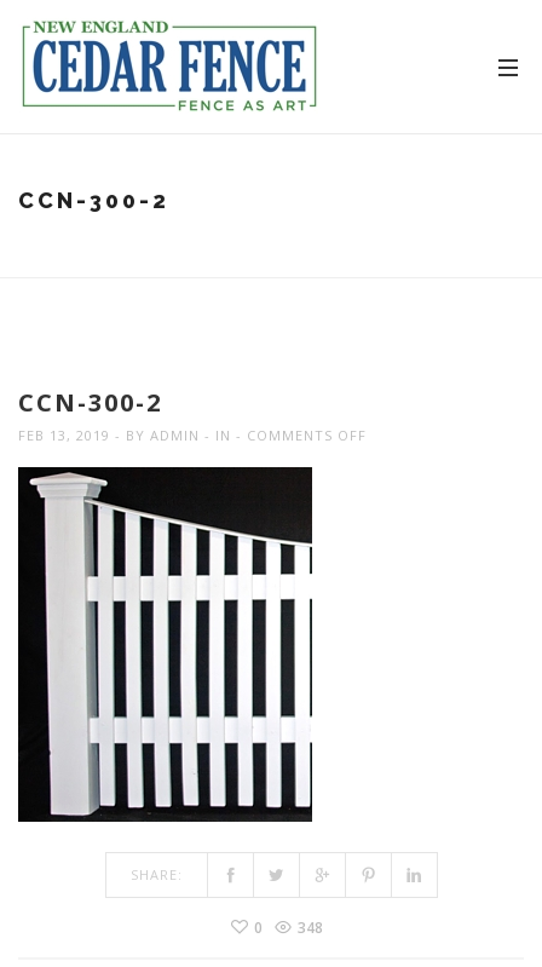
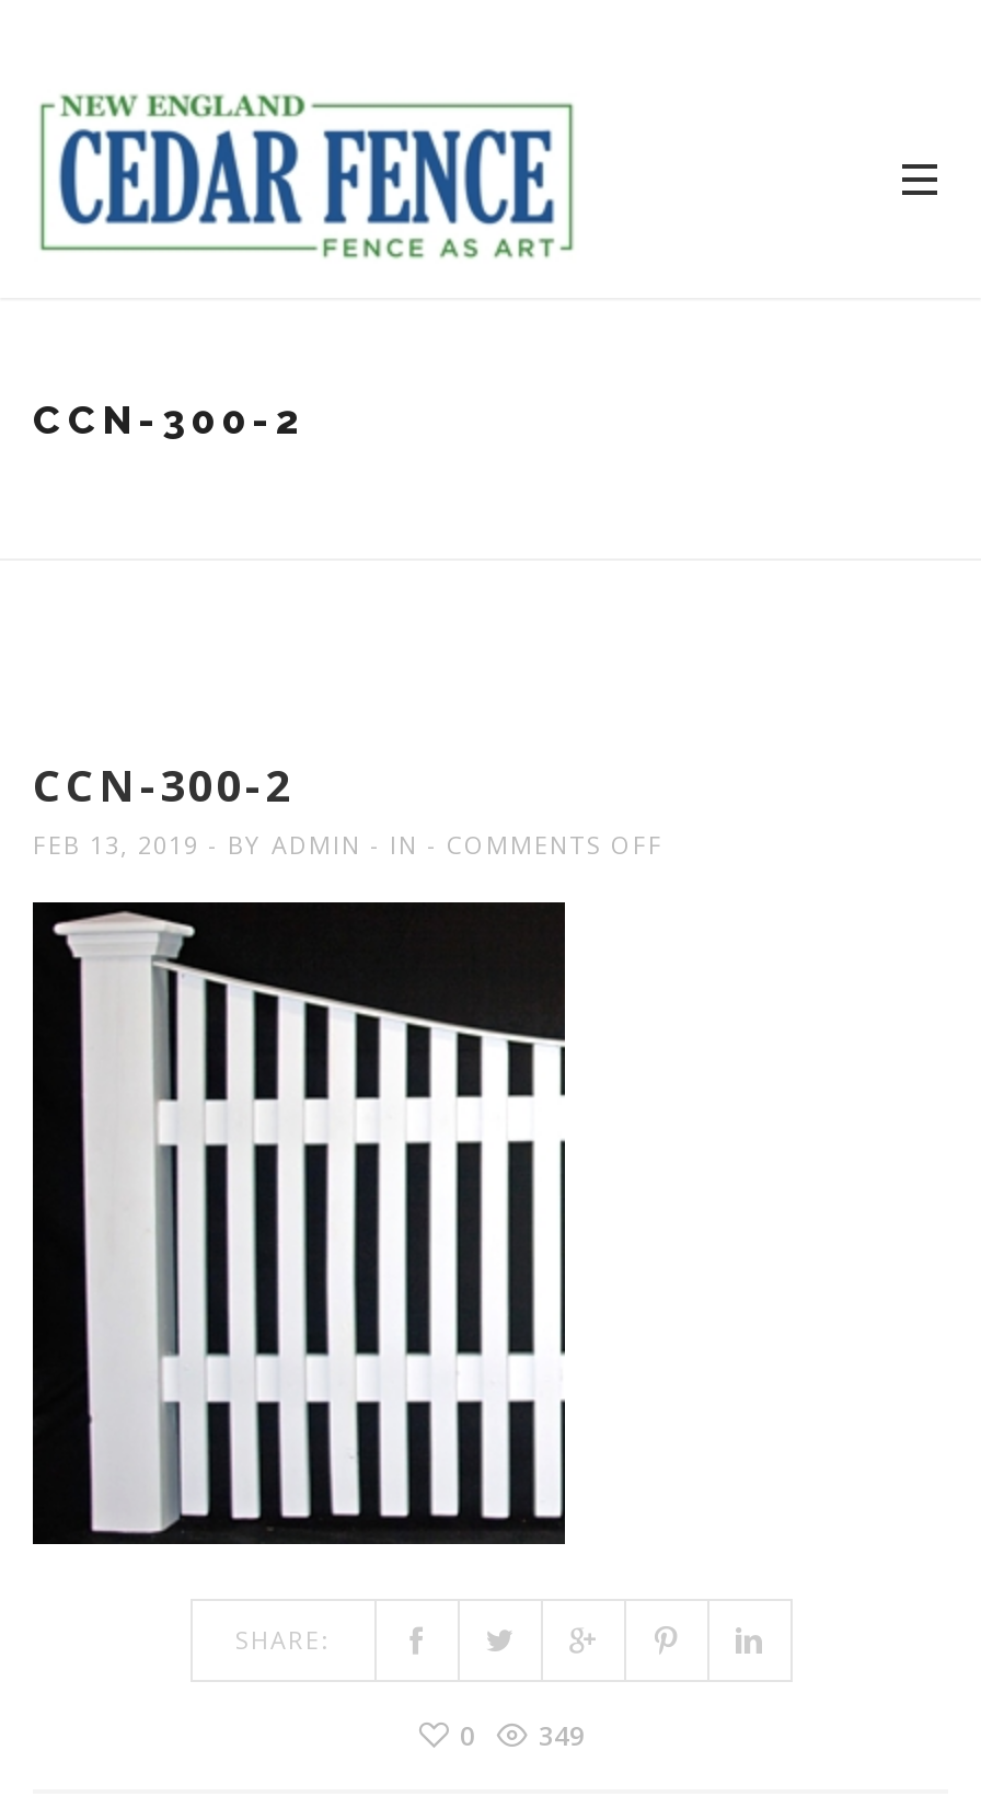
[254,917,323,938] 0 348 -> [460,1717,585,1754] 0 349

